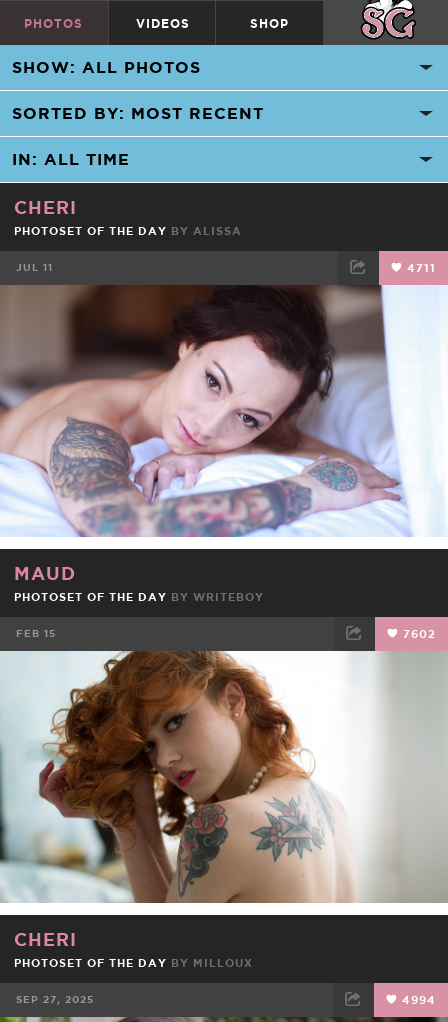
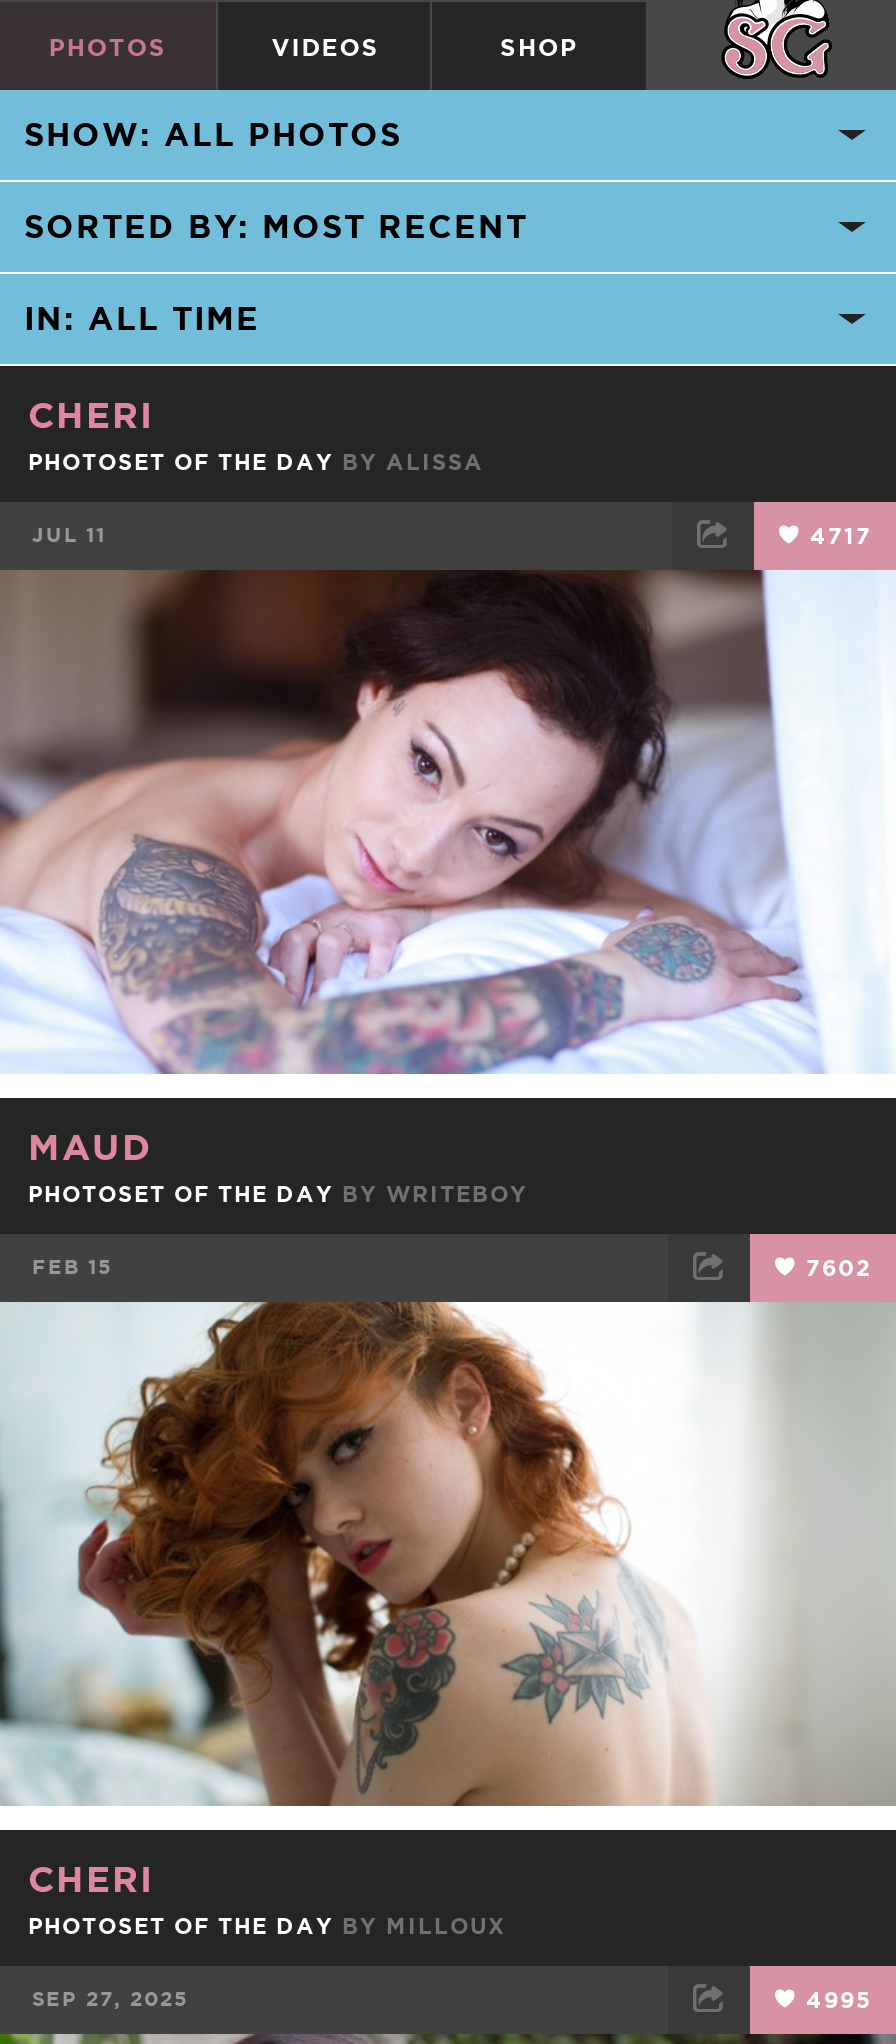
[403,262,436,274] 4711 -> [802,525,872,549] 4717
[398,994,436,1006] 4994 -> [798,1989,872,2013] 4995

